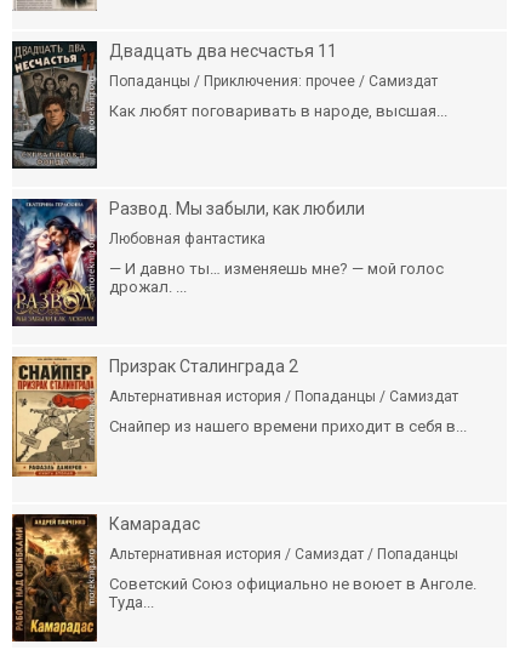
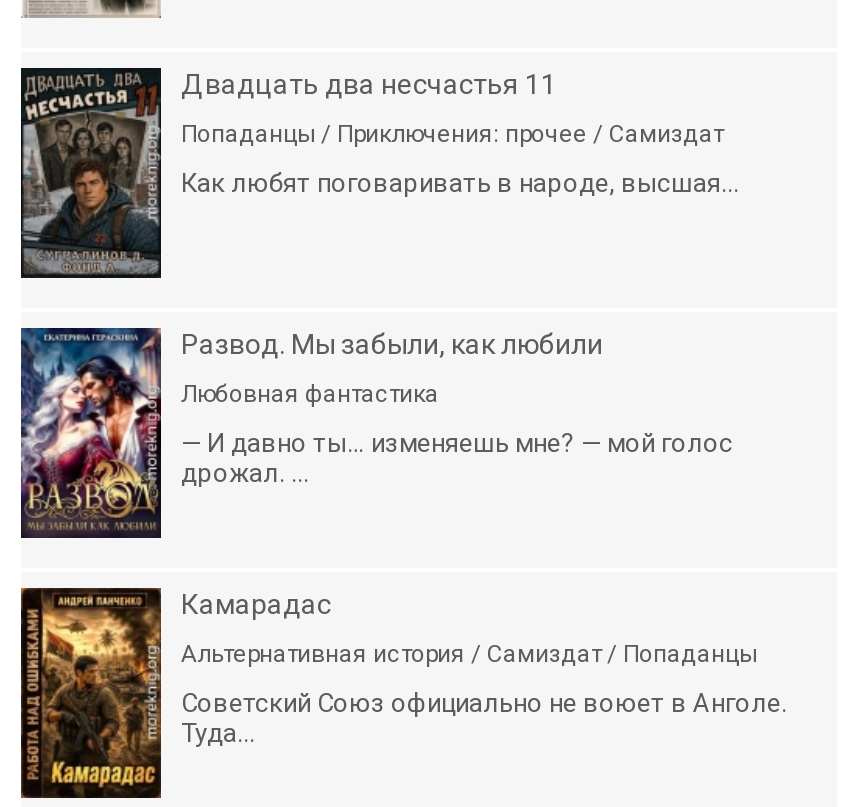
[11,355,467,484] [image] | Призрак Сталинграда 2 | Альтернативная история / Попаданцы / Самиздат | Снайпер из нашего времени приходит в себя в... -> none

